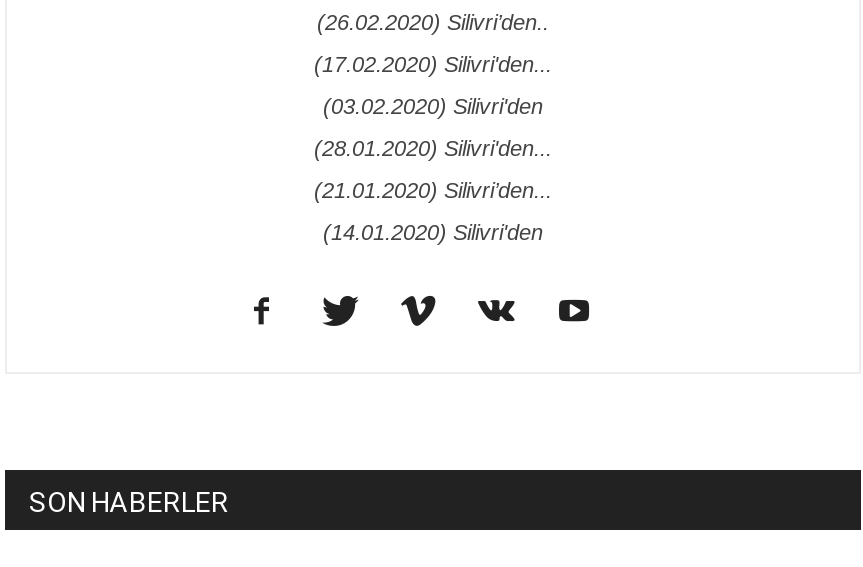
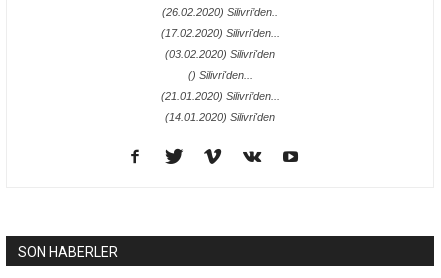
[314,136,552,160] (28.01.2020) Silivri'den... -> [187,69,252,81] () Silivri'den...

